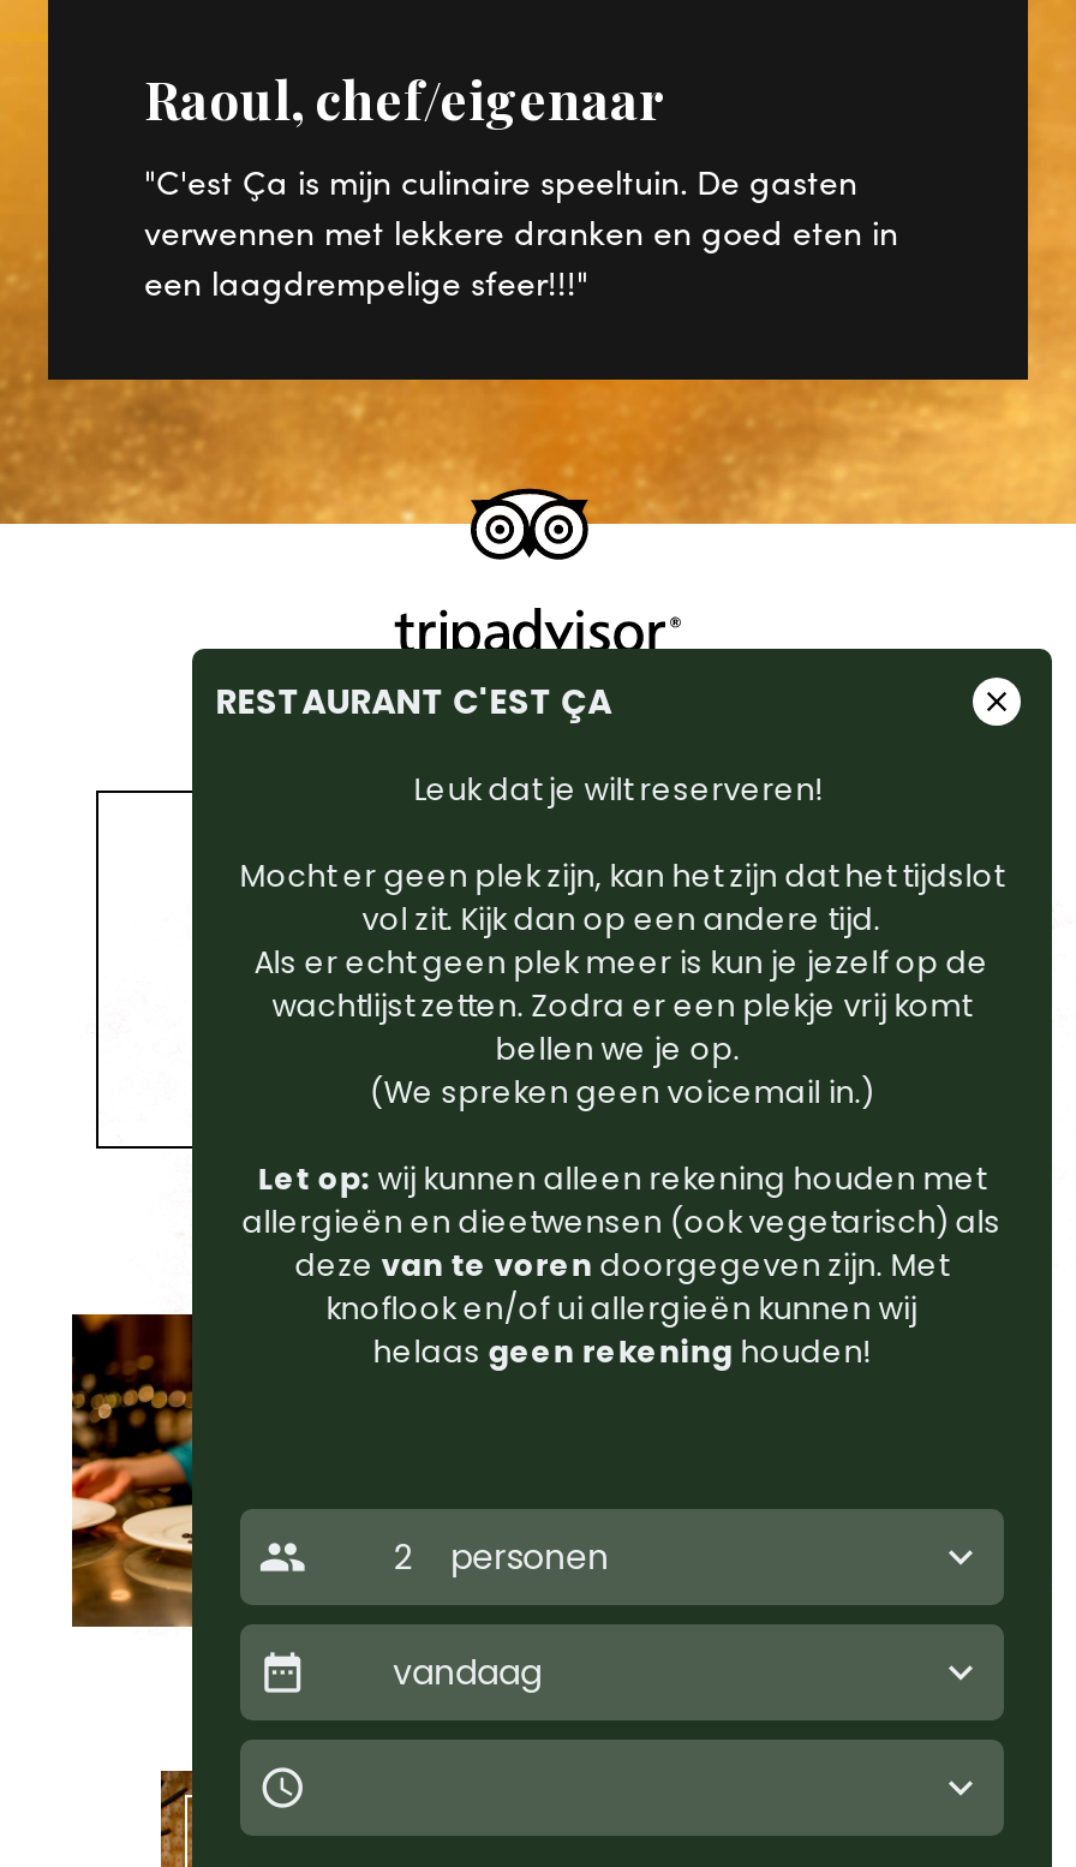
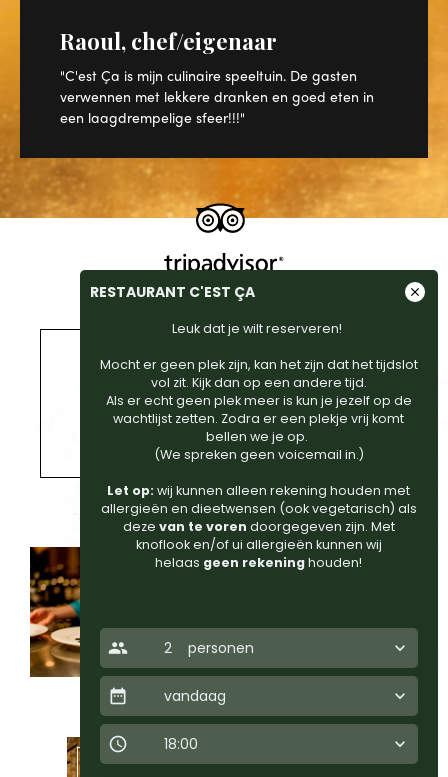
none -> [164,734,198,754] 18:00

